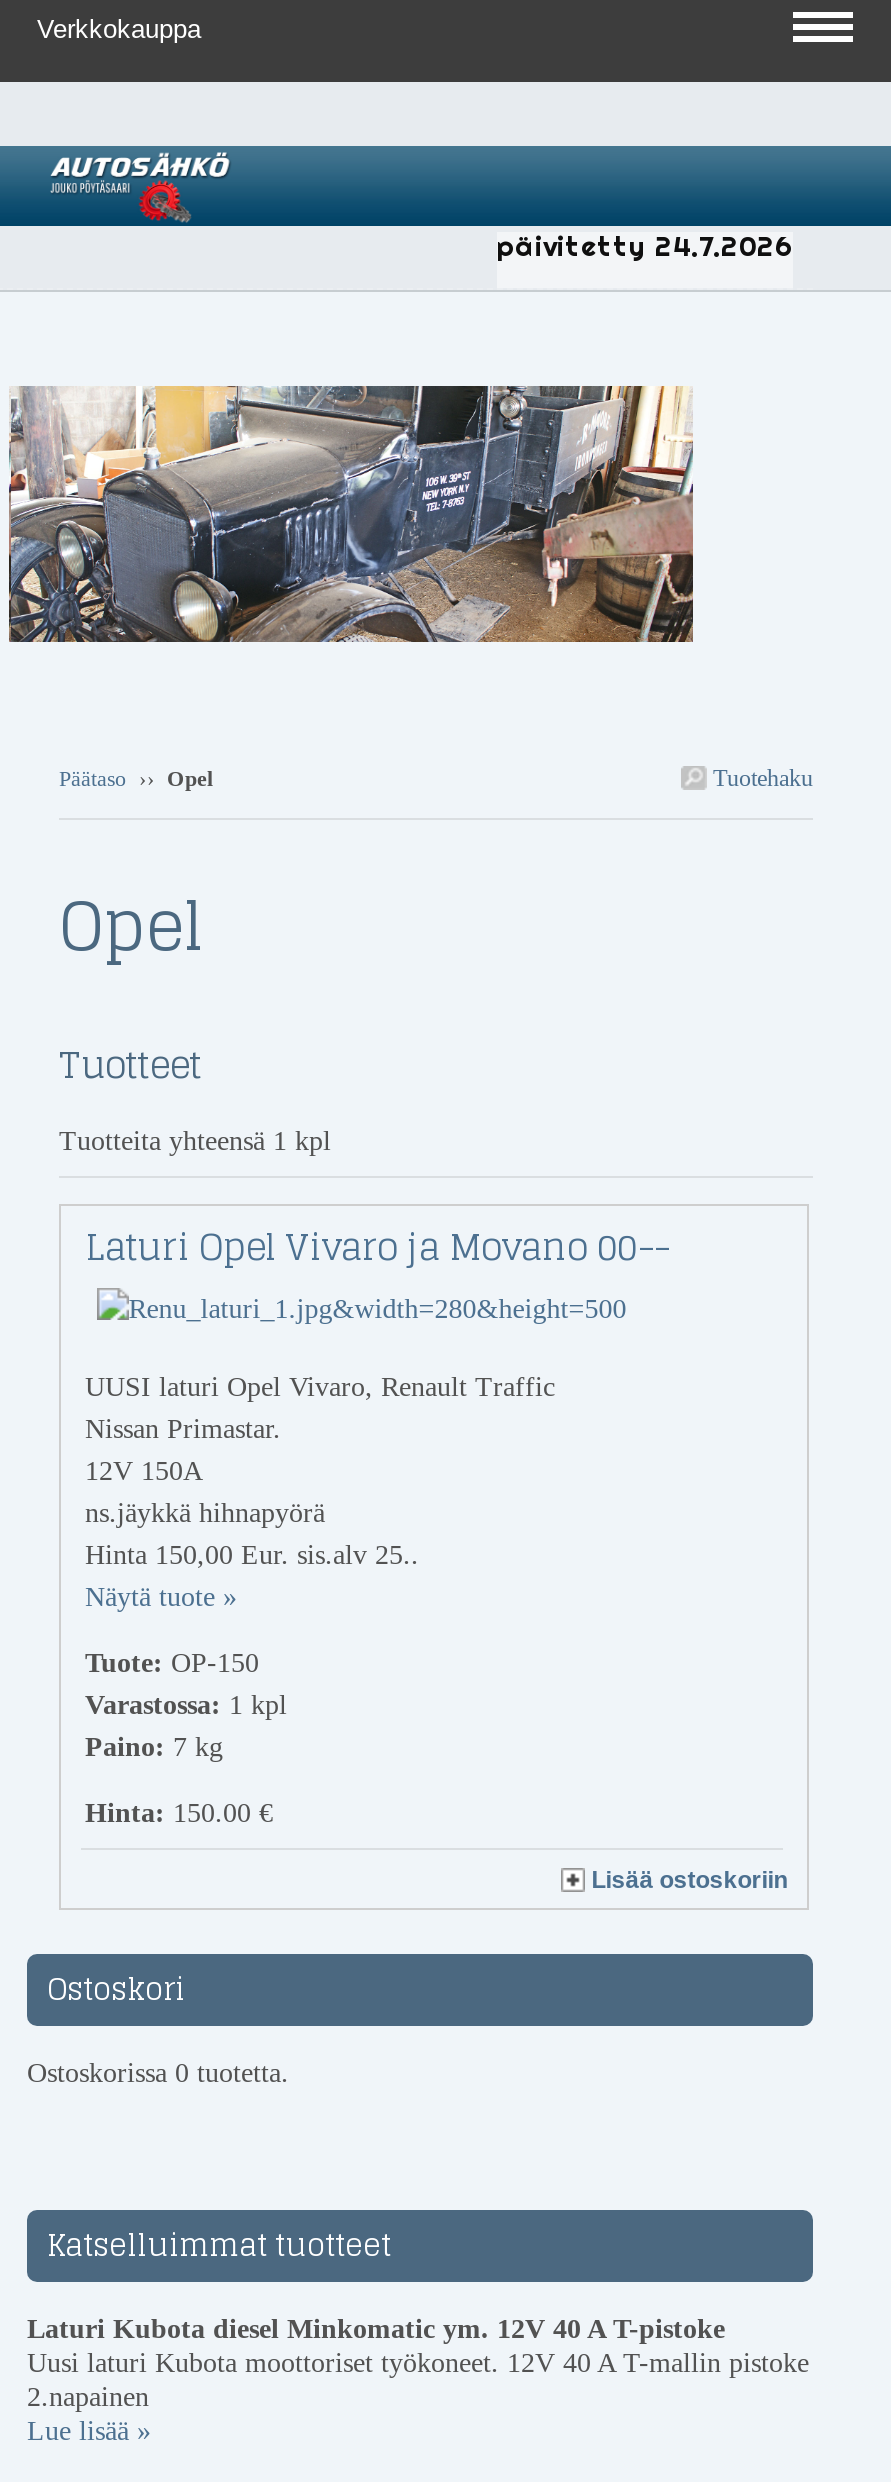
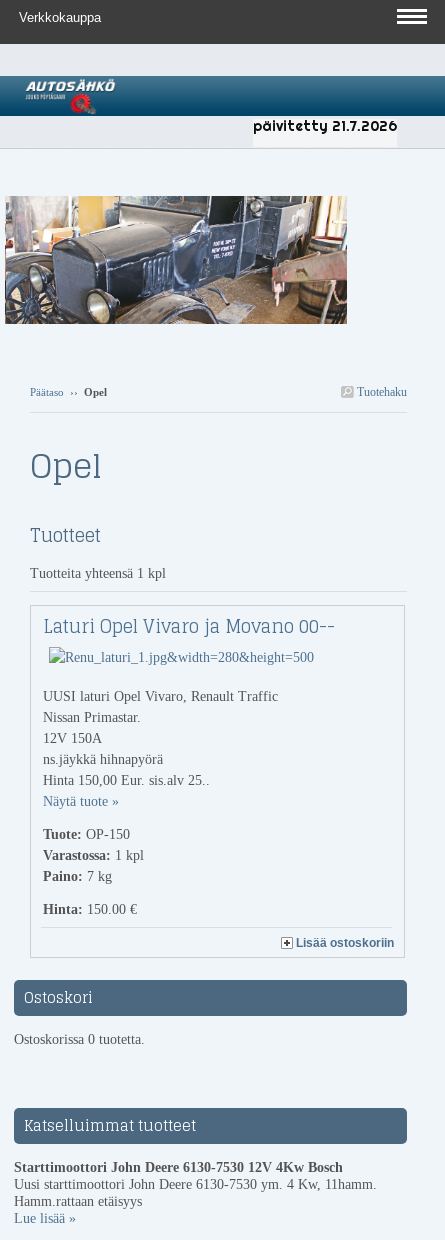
[497,228,793,264] päivitetty 24.7.2026 -> [253,117,397,135] päivitetty 21.7.2026
[27,2314,809,2412] Laturi Kubota diesel Minkomatic ym. 12V 40 A T-pistoke | Uusi laturi Kubota moottoriset työkoneet. 12V 40 A T-mallin pistoke | 2.napainen -> [14,1160,377,1209] Starttimoottori John Deere 6130-7530 12V 4Kw Bosch | Uusi starttimoottori John Deere 6130-7530 ym. 4 Kw, 11hamm. | Hamm.rattaan etäisyys

